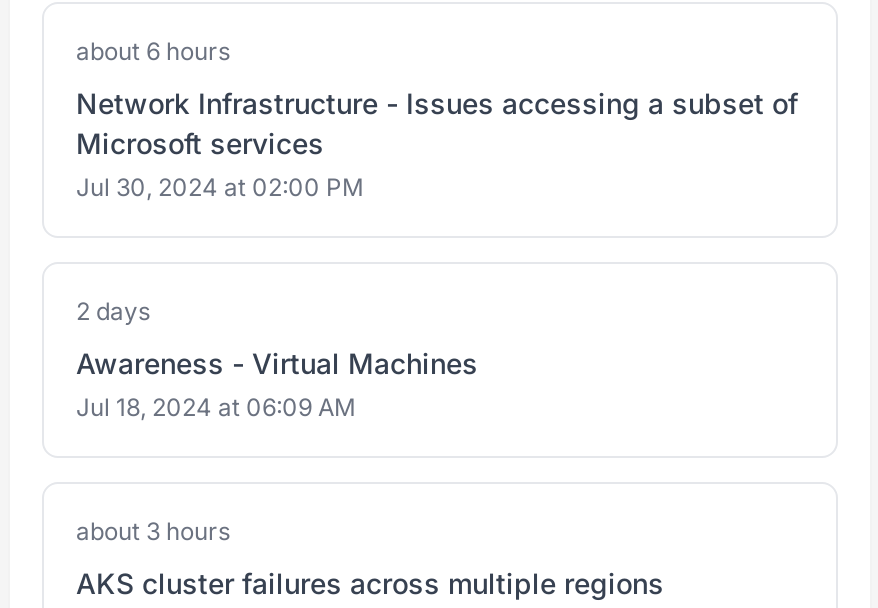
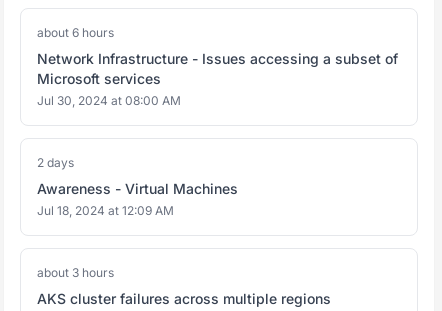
[76,172,364,202] Jul 30, 2024 at 02:00 PM -> [37,93,181,108] Jul 30, 2024 at 08:00 AM
[76,392,356,422] Jul 18, 2024 at 06:09 AM -> [37,203,174,218] Jul 18, 2024 at 12:09 AM

